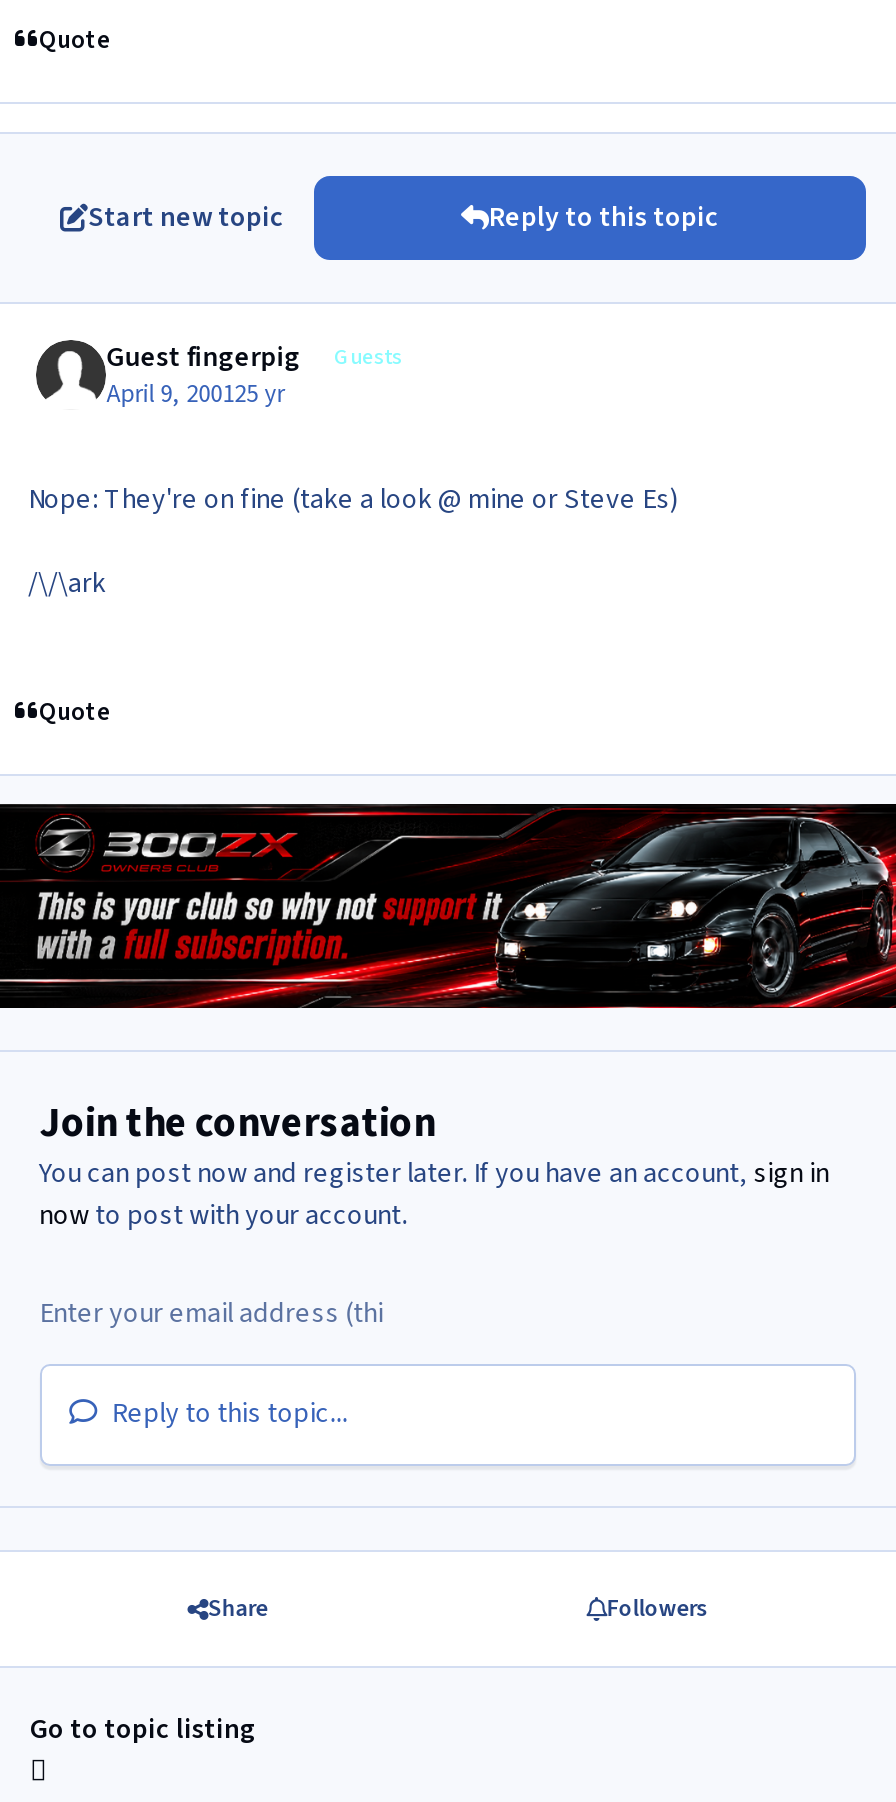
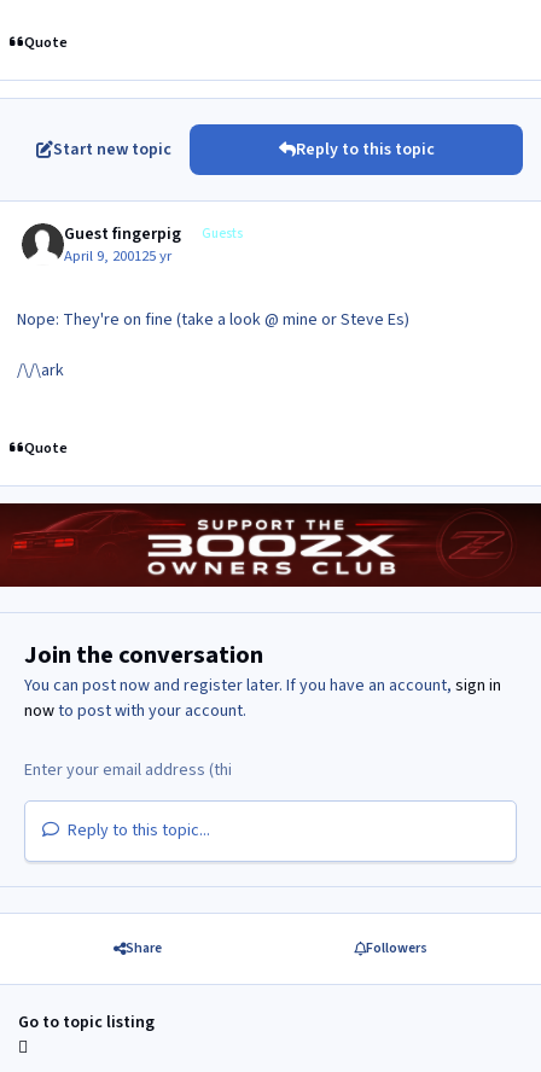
[6,804,890,1010] [image] -> [4,502,537,588] [image]

